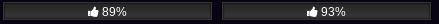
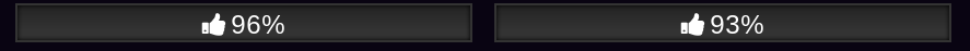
[102,5,127,19] 89% -> [231,10,286,41] 96%

